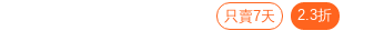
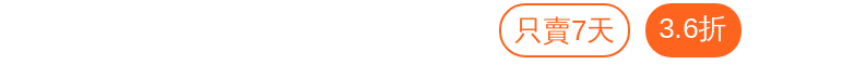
[224,7,332,25] 只賣7天 2.3折 -> [514,13,727,47] 只賣7天 3.6折

